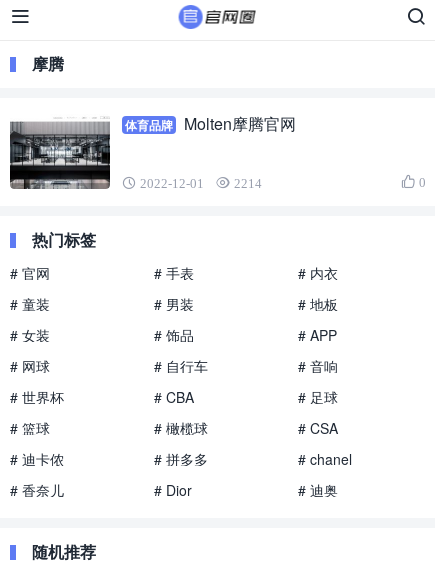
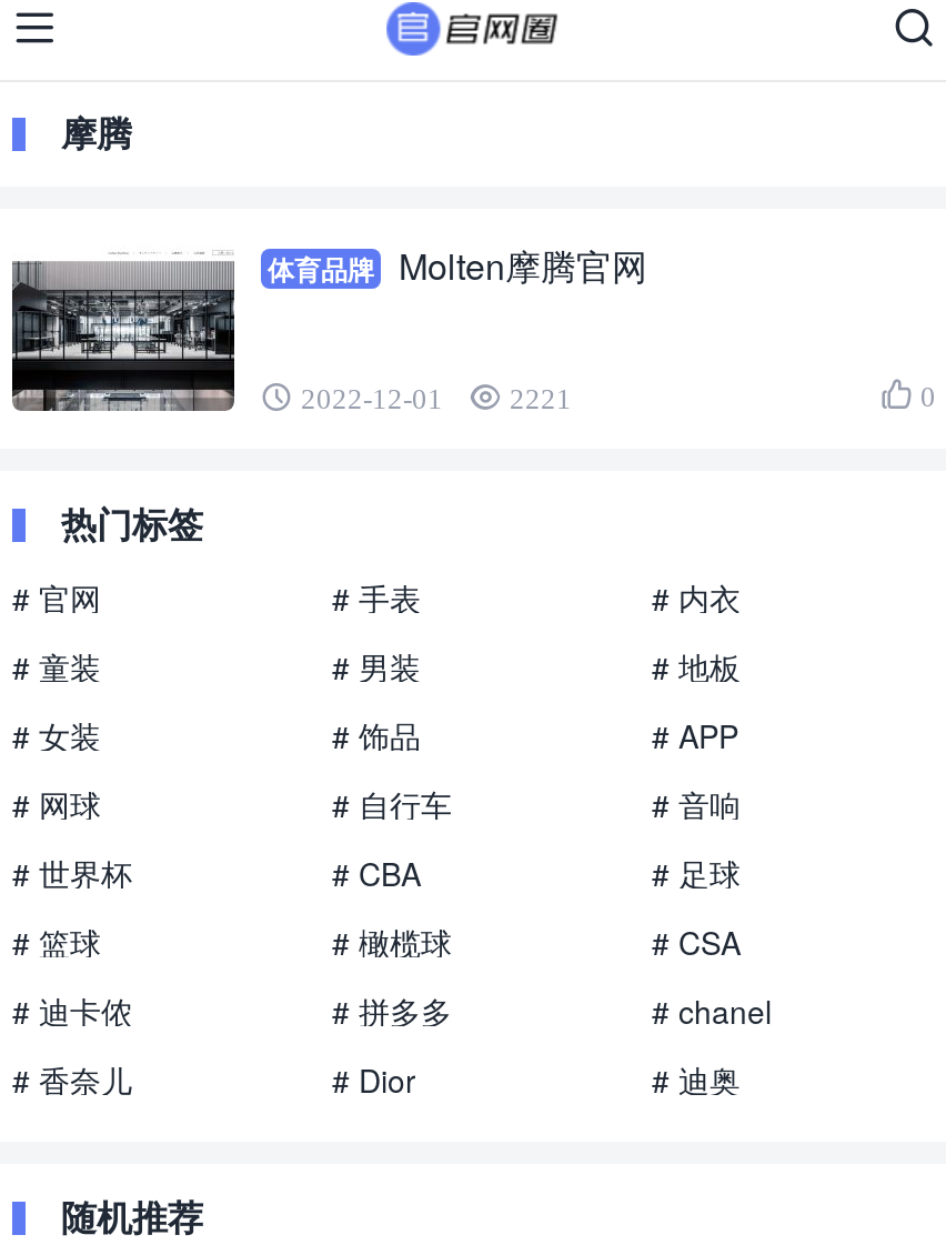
[234,177,262,190] 2214 -> [510,384,572,413] 2221

